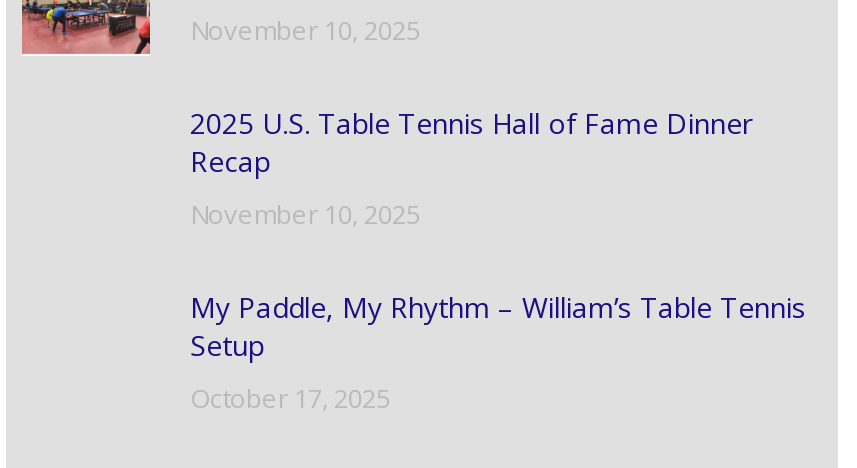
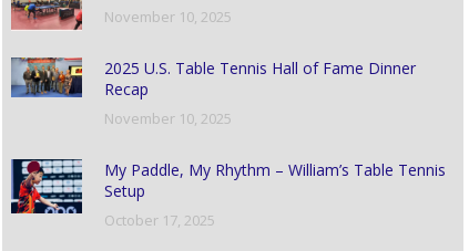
none -> [10,56,83,98] [image]
none -> [10,158,83,215] [image]

